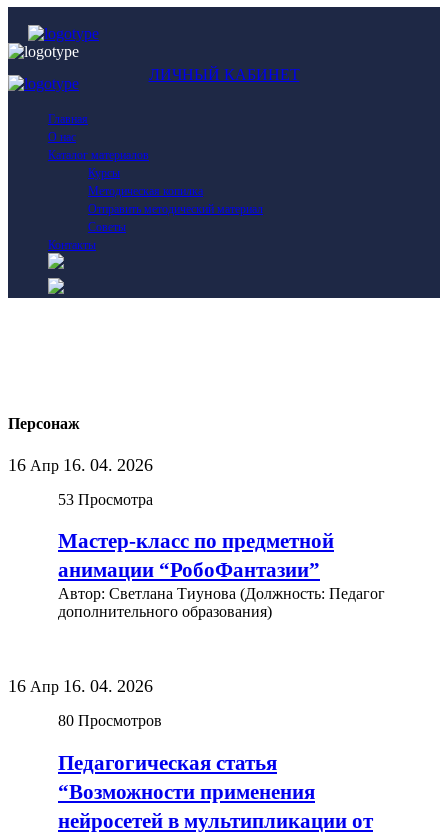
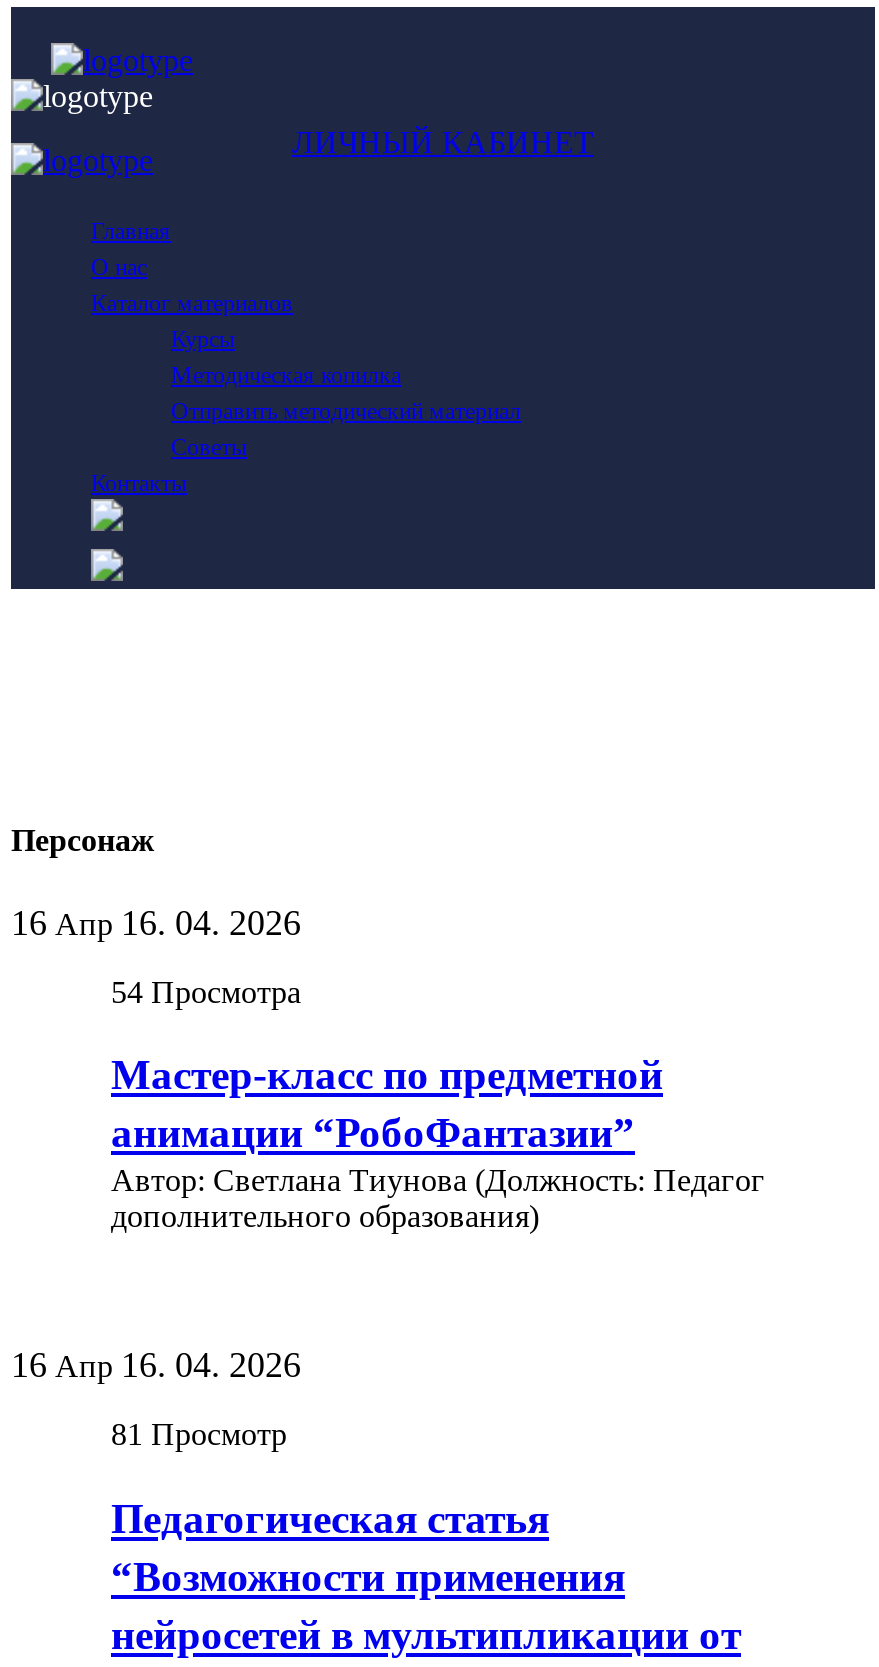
[58,490,153,507] 53 Просмотра -> [111,974,301,1008] 54 Просмотра
[58,712,162,729] 80 Просмотров -> [111,1417,287,1451] 81 Просмотр

